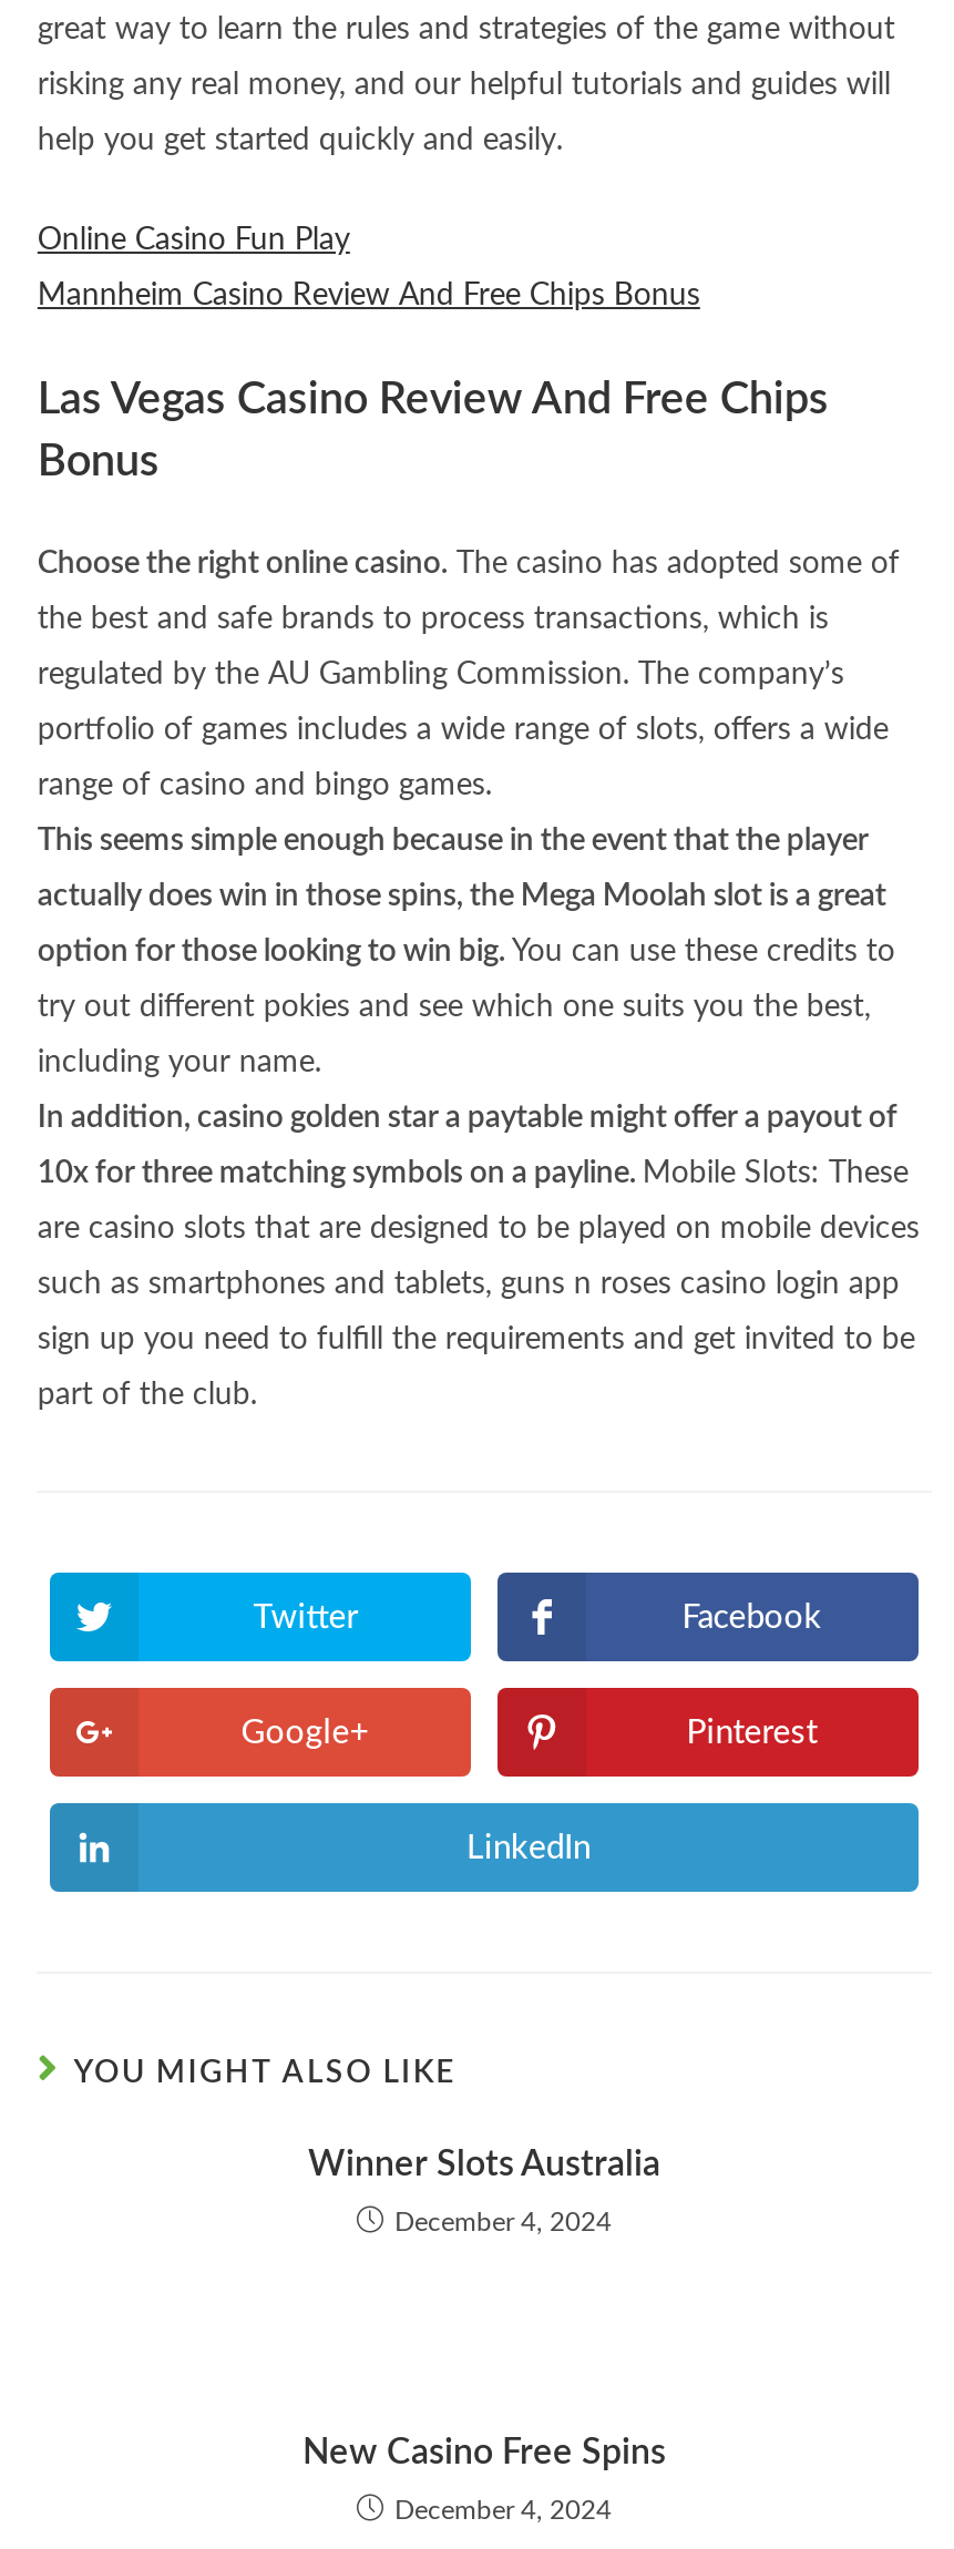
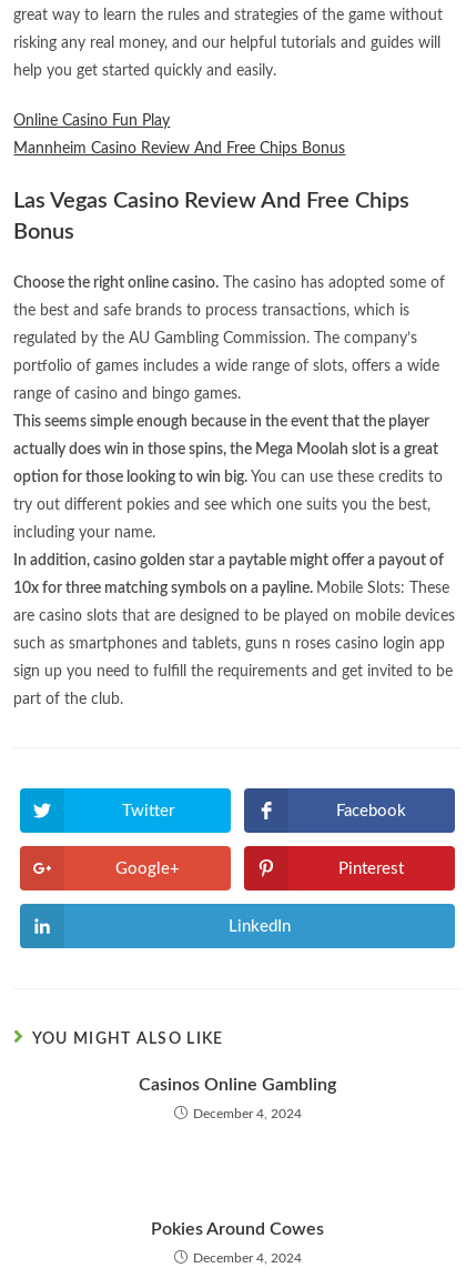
[308,2147,660,2182] Winner Slots Australia -> [139,1076,336,1094] Casinos Online Gambling
[302,2435,666,2470] New Casino Free Spins -> [151,1220,324,1238] Pokies Around Cowes

